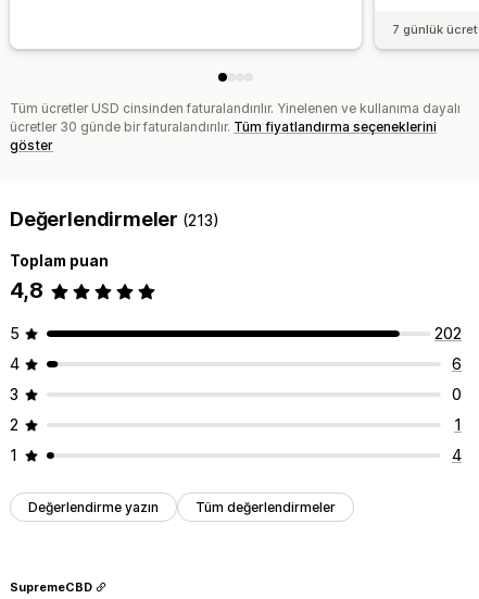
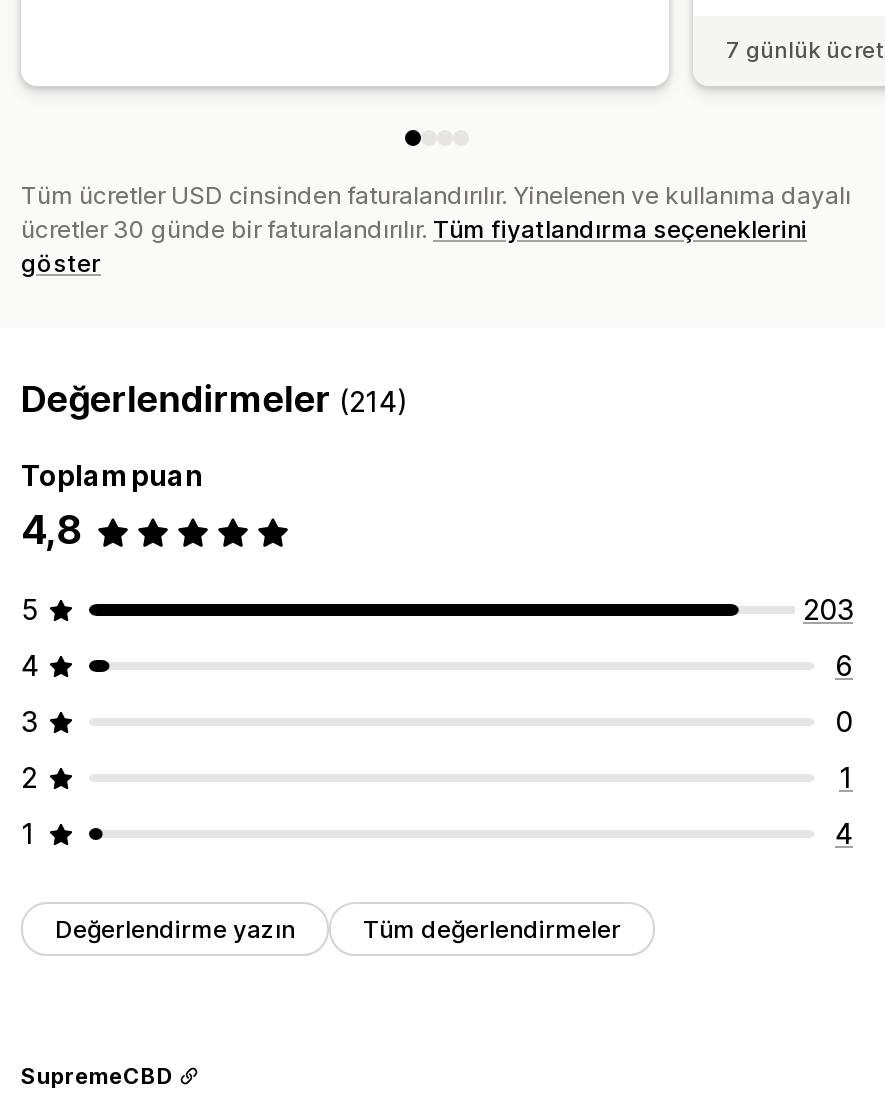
[10,208,219,231] Değerlendirmeler (213) -> [21,379,409,421] Değerlendirmeler (214)
[434,325,462,343] 202 -> [803,593,853,627] 203

